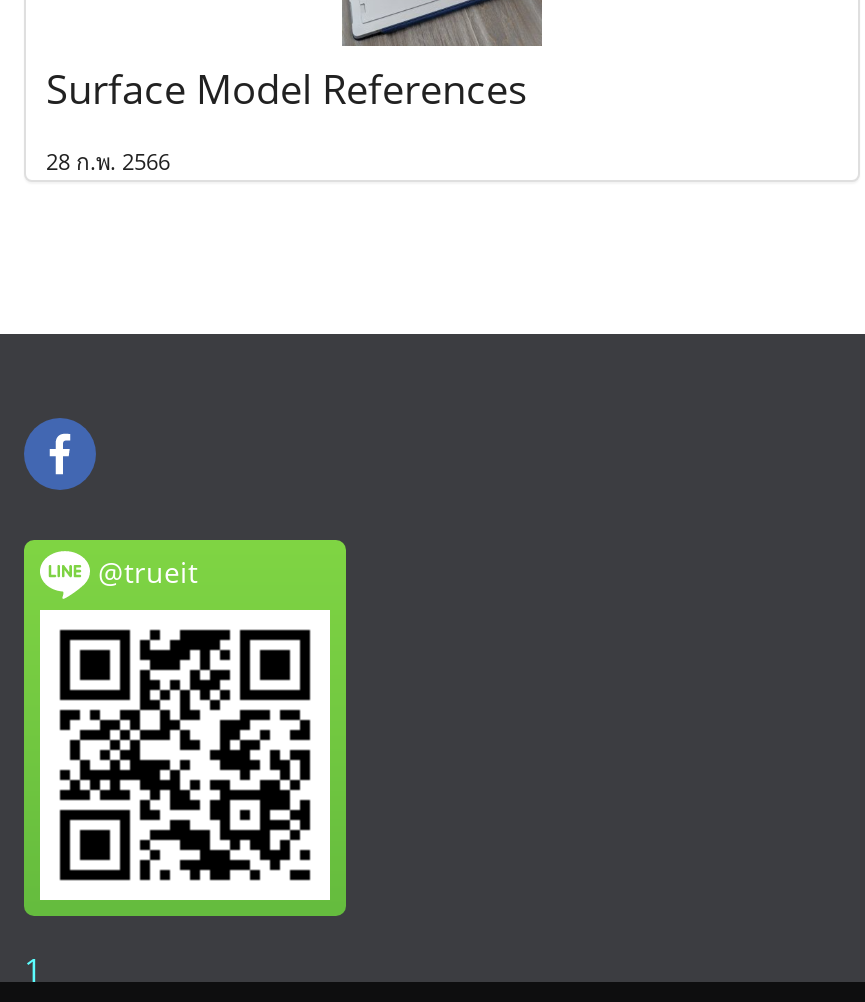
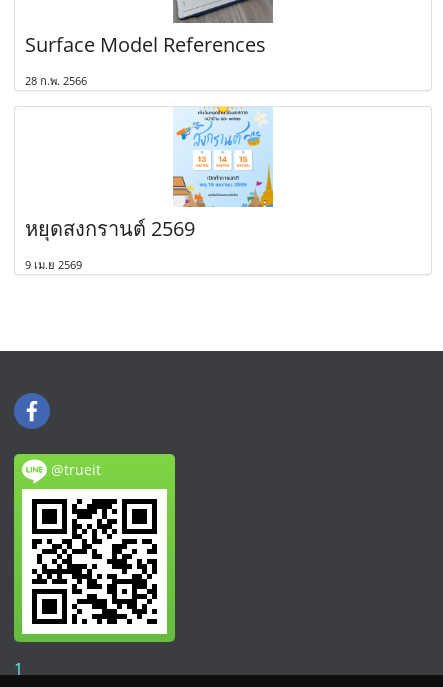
none -> [25,106,274,271] [image] | หยุดสงกรานต์ 2569 | 9 เม.ย 2569

